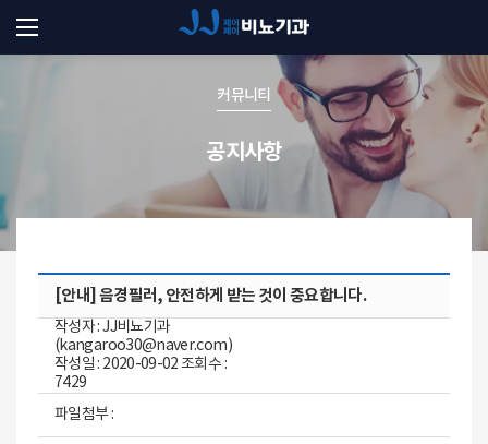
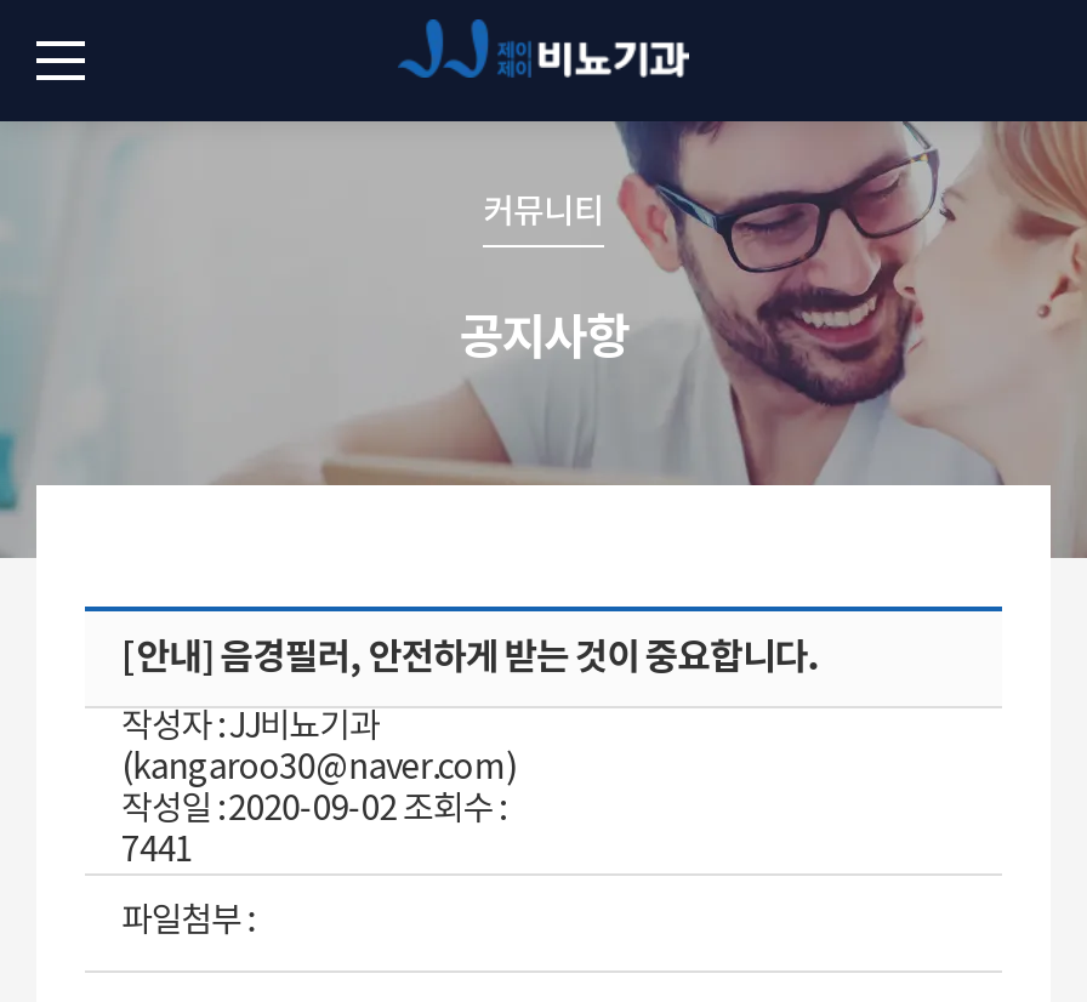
[54,374,87,392] 7429 -> [121,832,193,871] 7441

